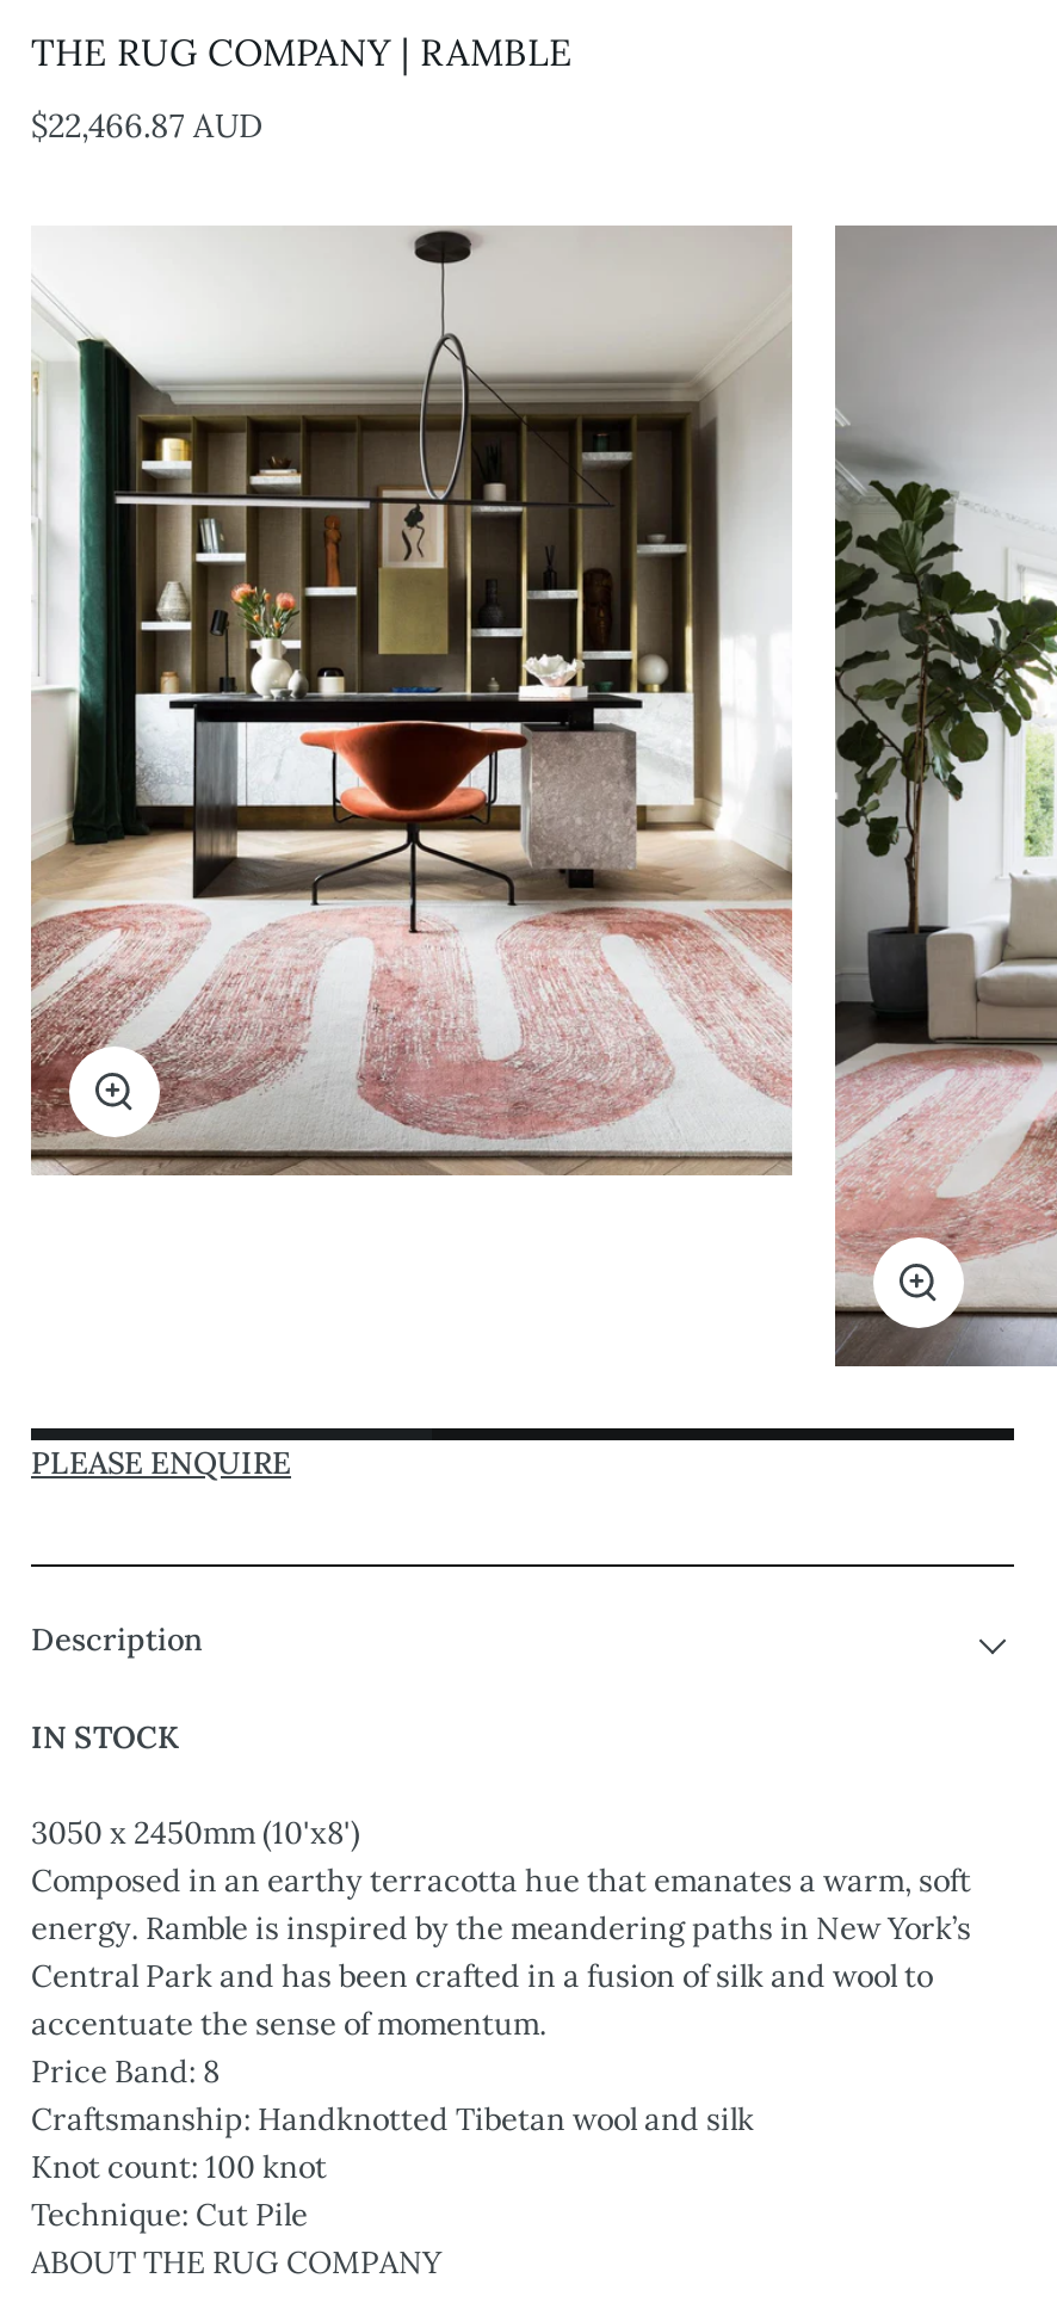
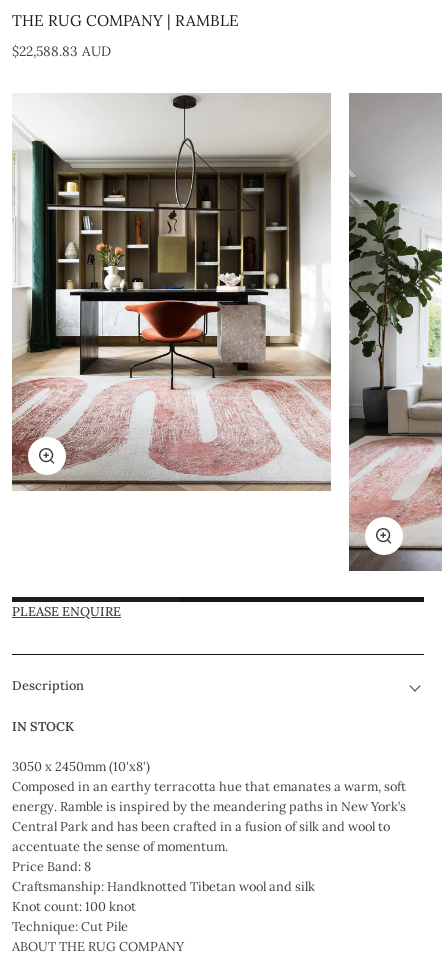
[31,104,262,147] $22,466.87 AUD -> [12,42,111,60] $22,588.83 AUD

